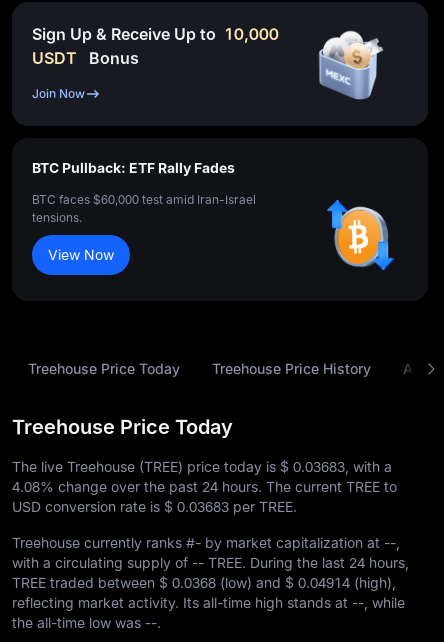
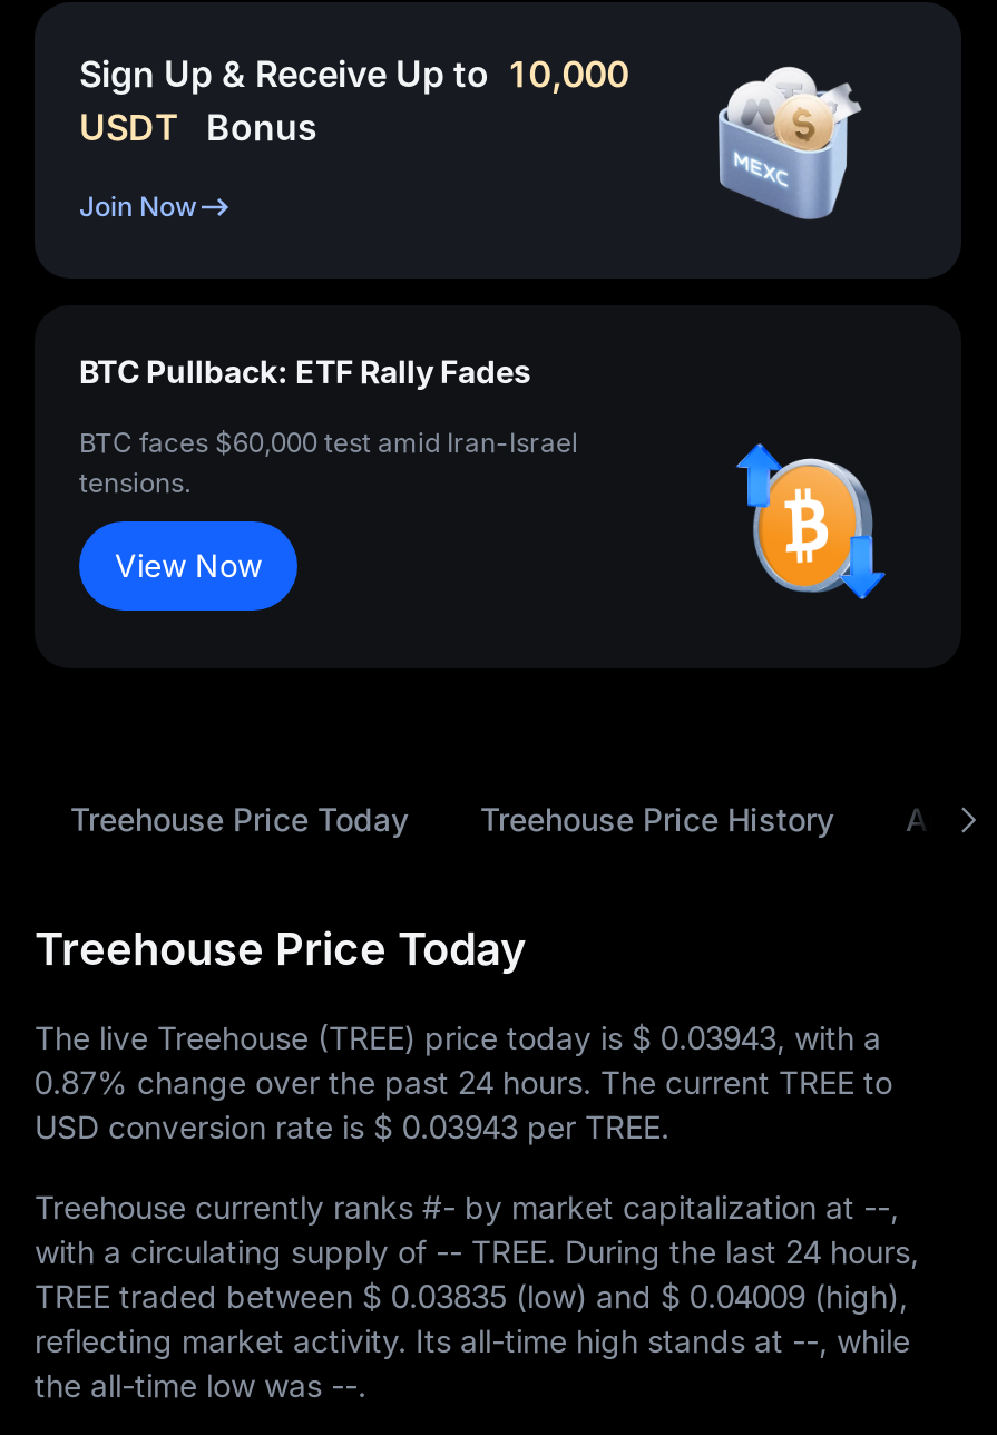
[12,458,392,475] The live Treehouse (TREE) price today is $ 0.03683, with a -> [35,1018,881,1056] The live Treehouse (TREE) price today is $ 0.03943, with a
[12,478,397,495] 4.08% change over the past 24 hours. The current TREE to -> [35,1063,892,1101] 0.87% change over the past 24 hours. The current TREE to
[12,498,297,515] USD conversion rate is $ 0.03683 per TREE. -> [35,1107,669,1145] USD conversion rate is $ 0.03943 per TREE.
[12,574,396,591] TREE traded between $ 0.0368 (low) and $ 0.04914 (high), -> [35,1277,908,1315] TREE traded between $ 0.03835 (low) and $ 0.04009 (high),

